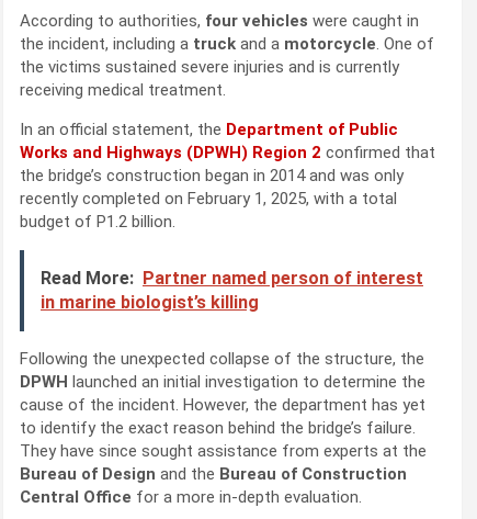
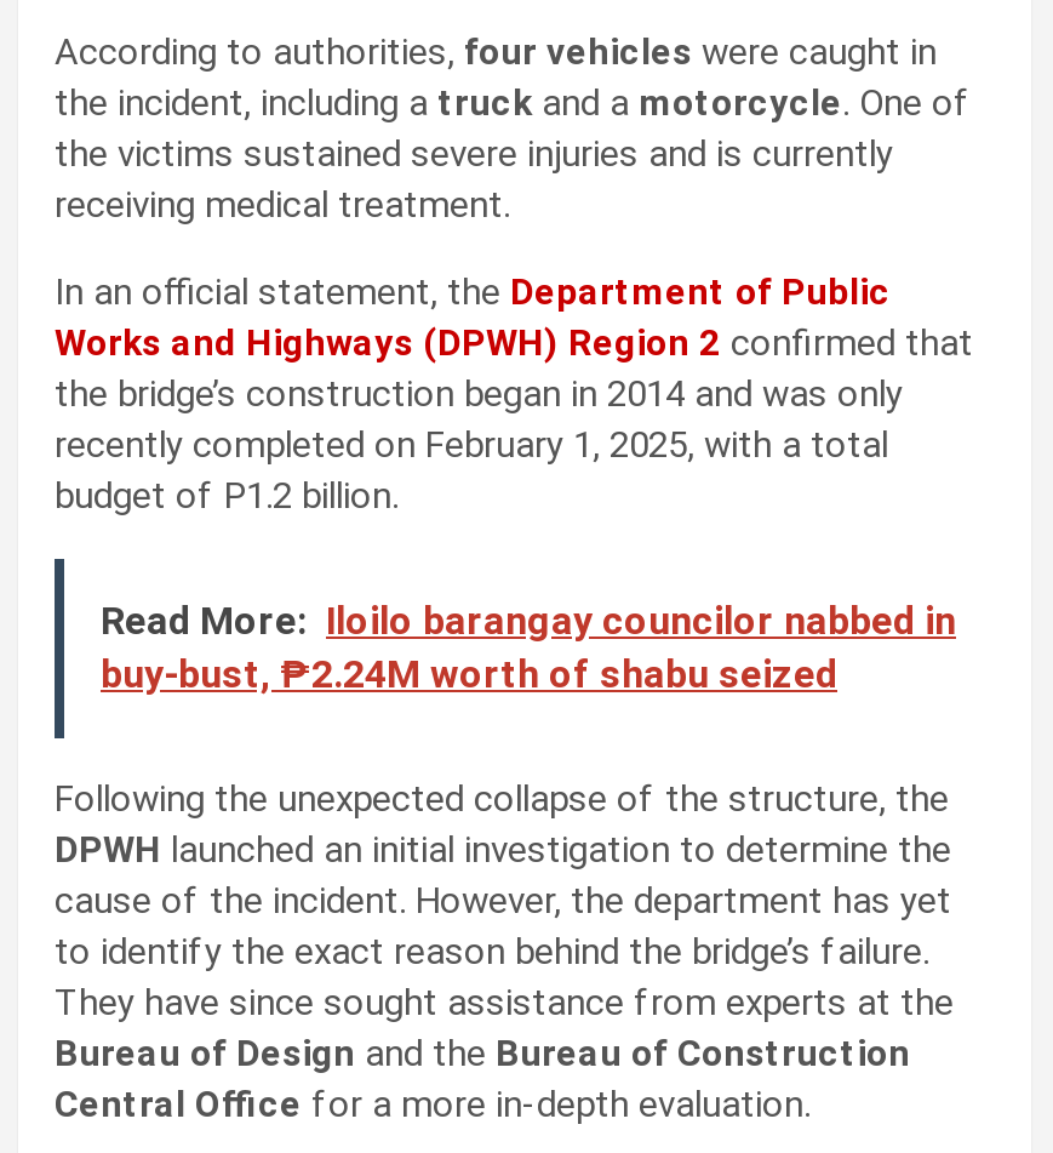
[41,268,423,312] Read More: Partner named person of interest | in marine biologist’s killing -> [101,597,956,697] Read More: Iloilo barangay councilor nabbed in | buy-bust, ₱2.24M worth of shabu seized

